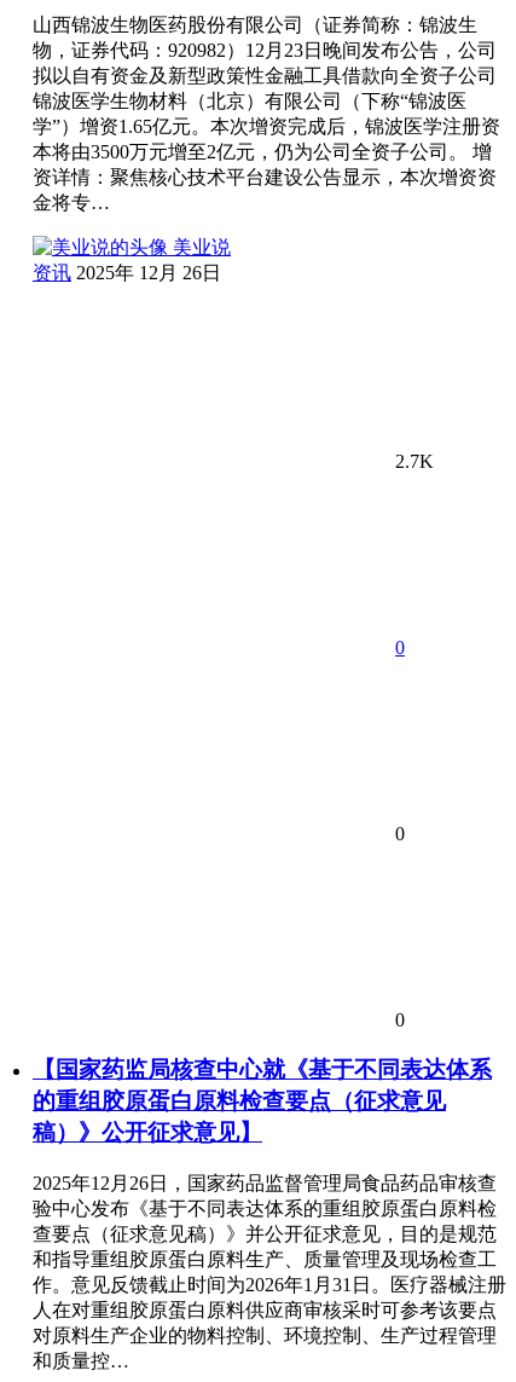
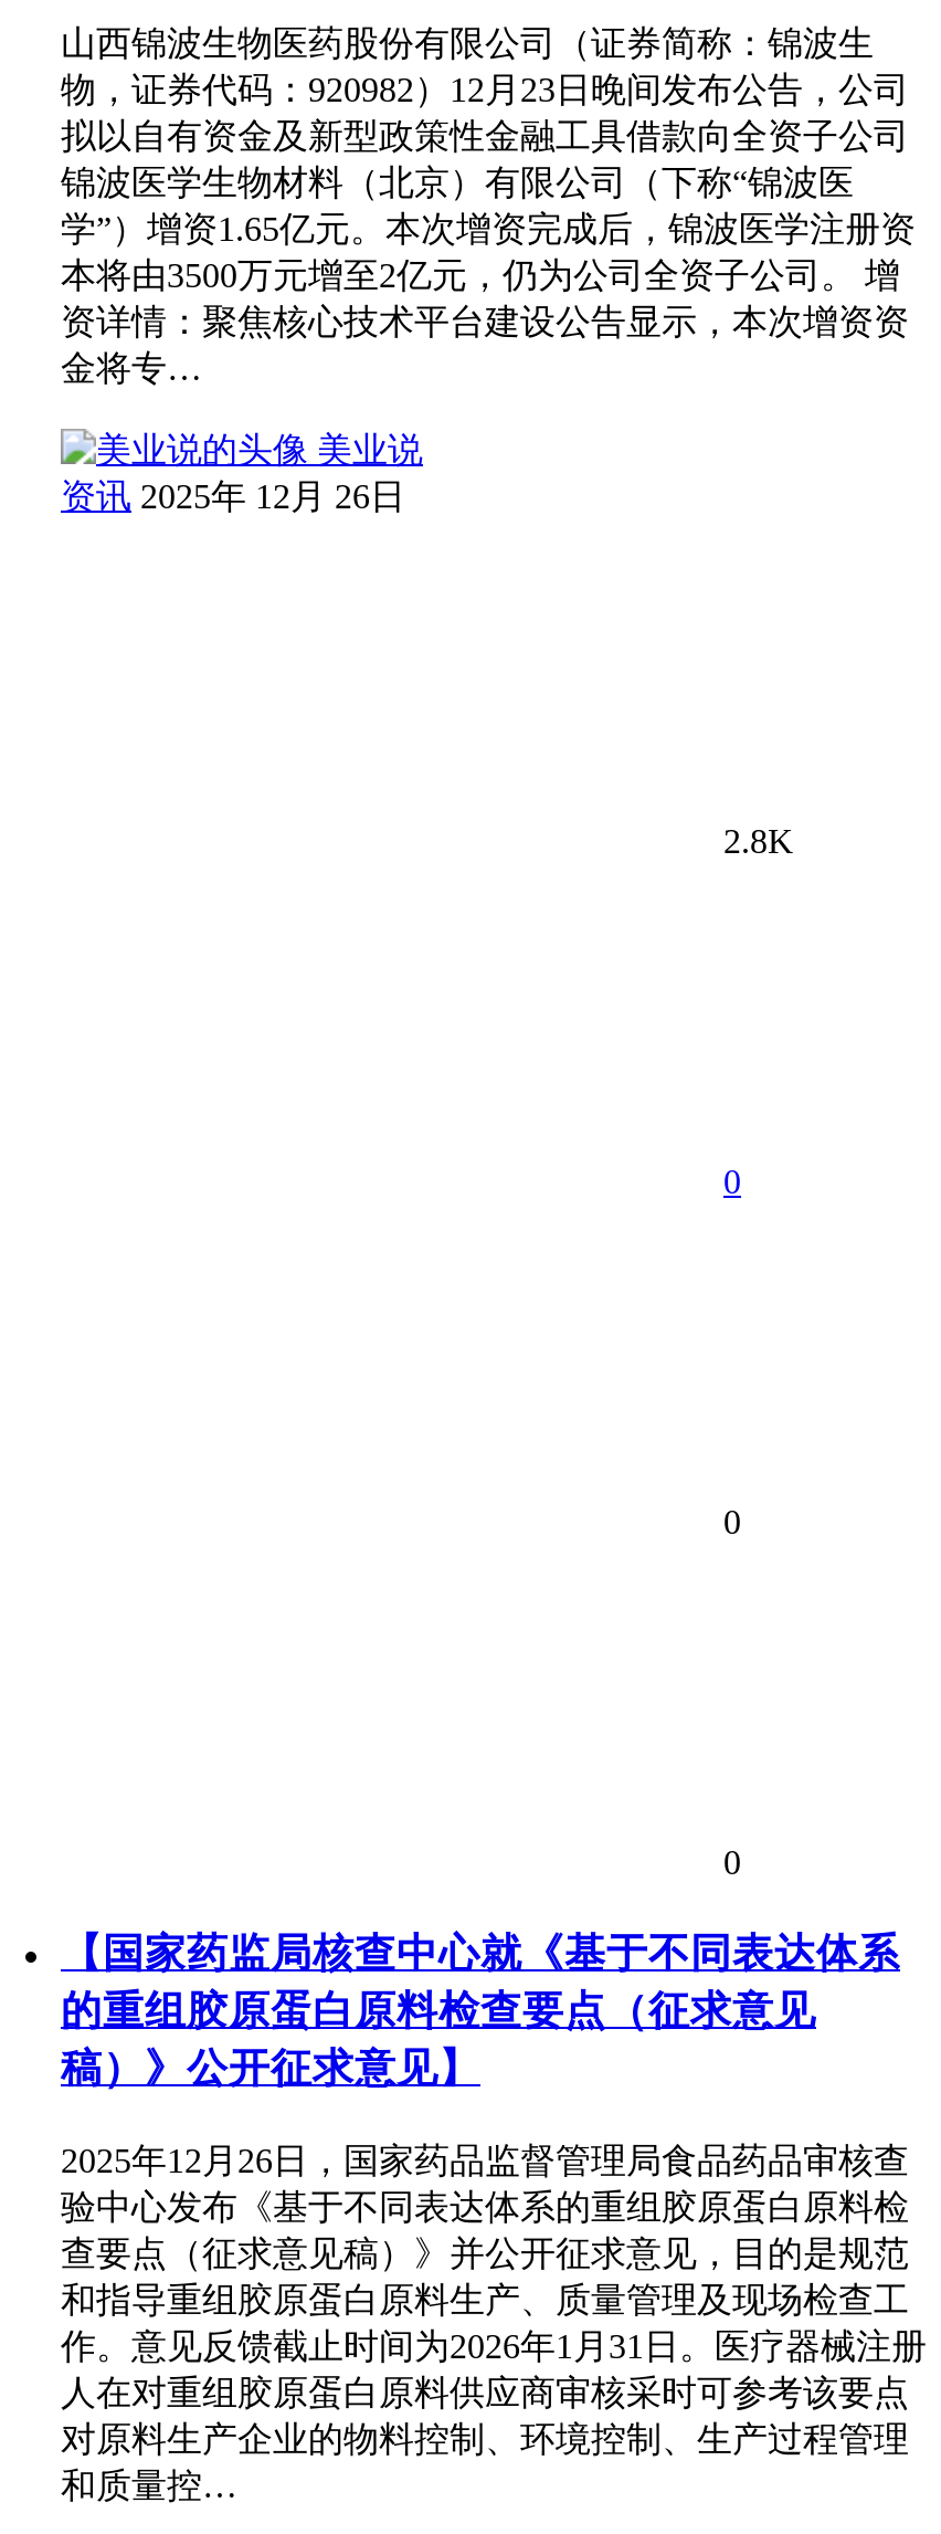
[395,451,434,472] 2.7K -> [723,823,794,861] 2.8K

